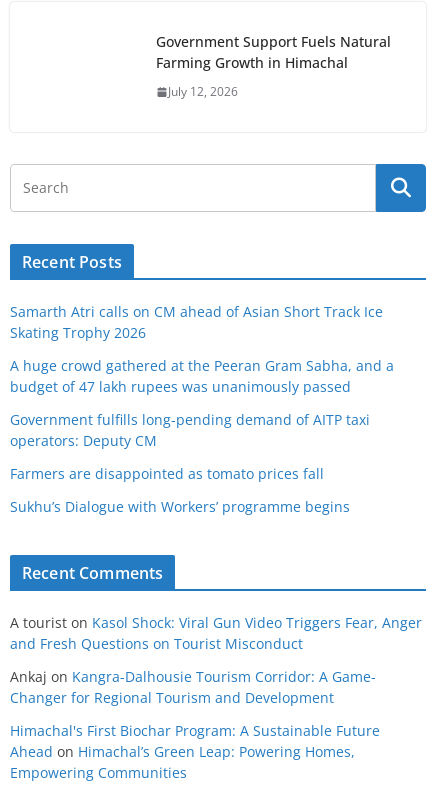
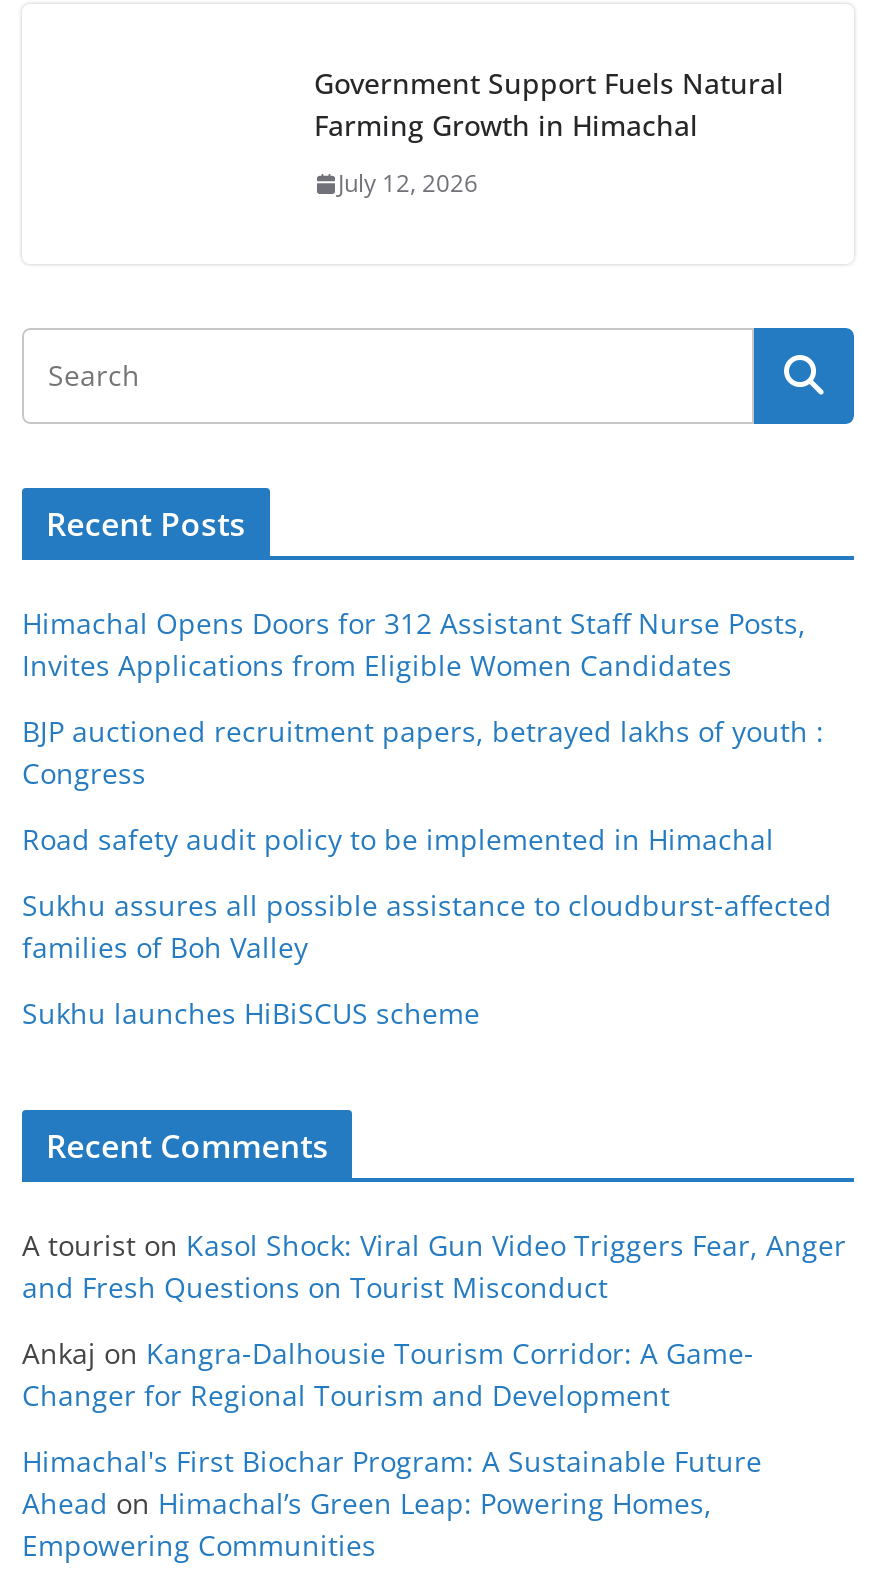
[10,301,383,341] Samarth Atri calls on CM ahead of Asian Short Track Ice | Skating Trophy 2026 -> [22,603,806,683] Himachal Opens Doors for 312 Assistant Staff Nurse Posts, | Invites Applications from Eligible Women Candidates
[10,355,394,395] A huge crowd gathered at the Peeran Gram Sabha, and a | budget of 47 lakh rupees was unanimously passed -> [22,711,824,791] BJP auctioned recruitment papers, betrayed lakhs of youth : | Congress
[10,409,370,449] Government fulfills long-pending demand of AITP taxi | operators: Deputy CM -> [22,819,774,857] Road safety audit policy to be implemented in Himachal
[10,463,324,482] Farmers are disappointed as tomato prices fall -> [22,885,832,965] Sukhu assures all possible assistance to cloudburst-affected | families of Boh Valley
[10,496,350,515] Sukhu’s Dialogue with Workers’ programme begins -> [22,993,480,1031] Sukhu launches HiBiSCUS scheme

